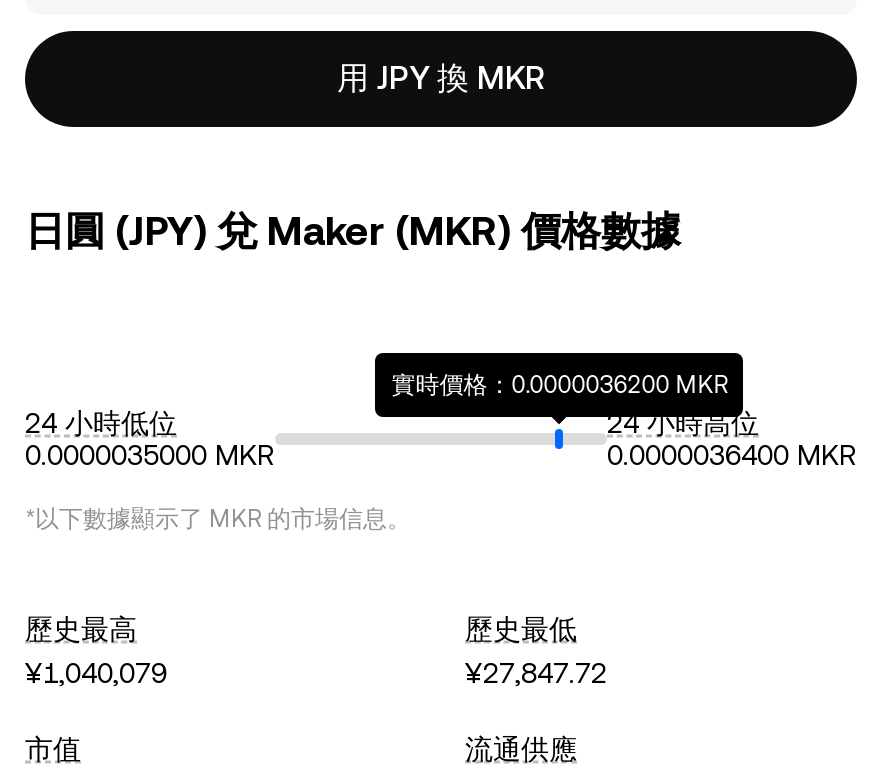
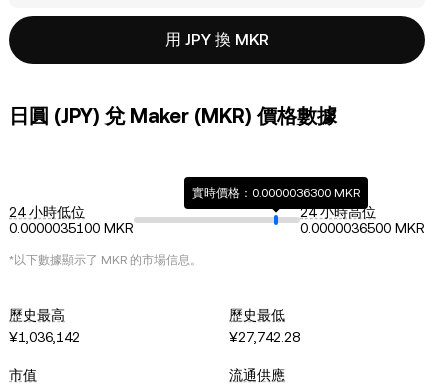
[392,371,728,399] 實時價格：0.0000036200 MKR -> [192,186,360,200] 實時價格：0.0000036300 MKR
[25,439,275,471] 0.0000035000 MKR -> [9,220,134,236] 0.0000035100 MKR
[607,439,857,471] 0.0000036400 MKR -> [300,220,425,236] 0.0000036500 MKR
[25,657,167,689] ¥1,040,079 -> [9,329,80,345] ¥1,036,142
[465,657,607,689] ¥27,847.72 -> [229,329,300,345] ¥27,742.28

